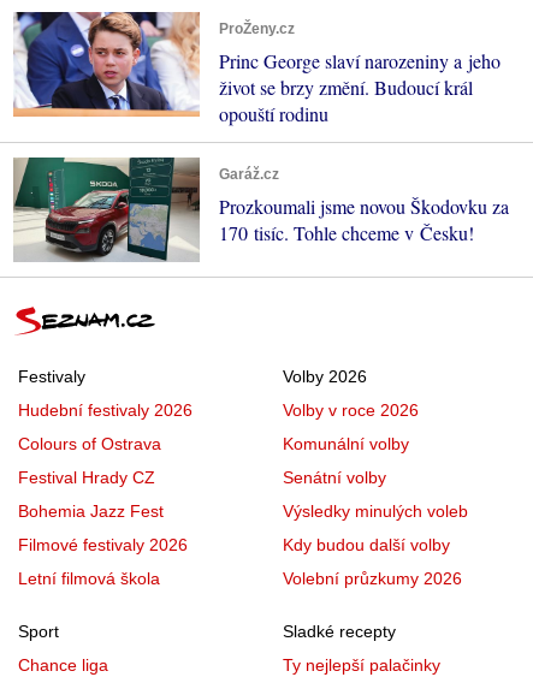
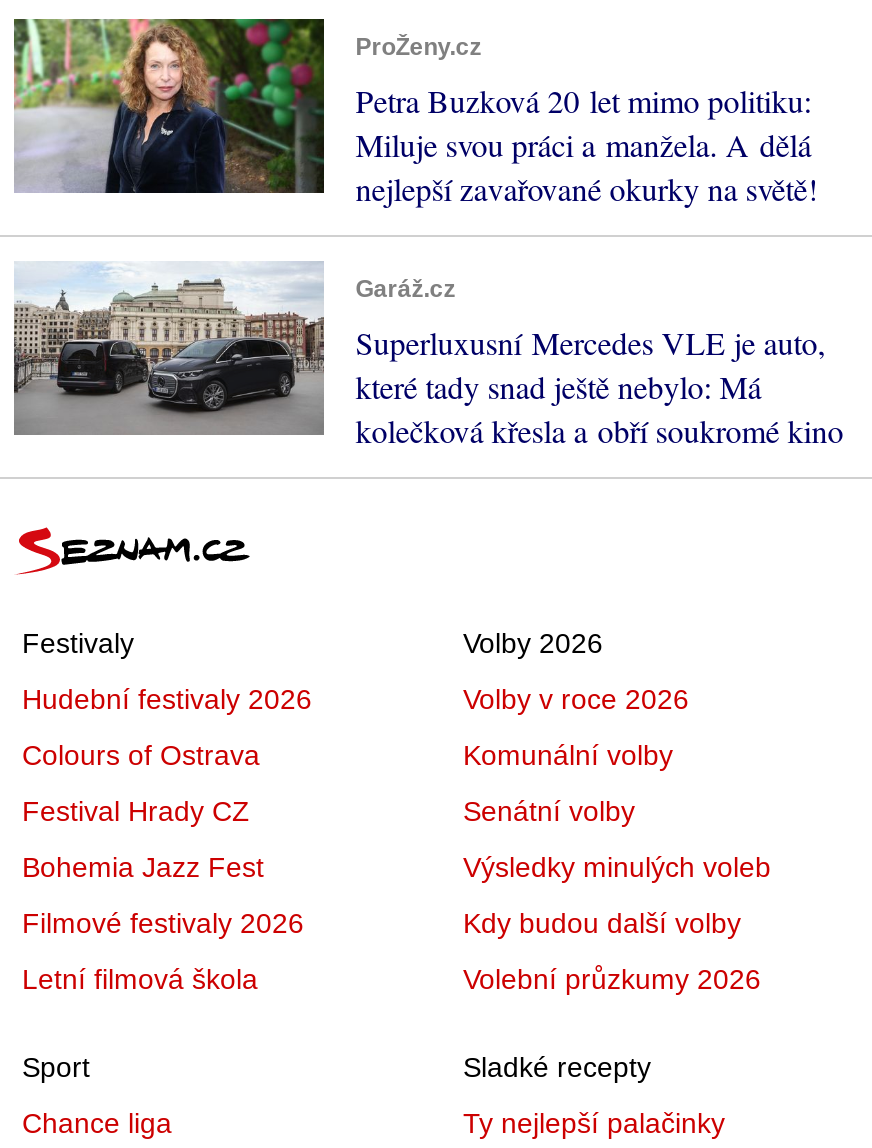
[13,11,500,126] [image] | Princ George slaví narozeniny a jeho | život se brzy změní. Budoucí král | opouští rodinu -> [12,16,817,209] [image] | Petra Buzková 20 let mimo politiku: | Miluje svou práci a manžela. A dělá | nejlepší zavařované okurky na světě!
[13,156,509,261] [image] | Prozkoumali jsme novou Škodovku za | 170 tisíc. Tohle chceme v Česku! -> [12,262,843,451] [image] | Superluxusní Mercedes VLE je auto, | které tady snad ještě nebylo: Má | kolečková křesla a obří soukromé kino

